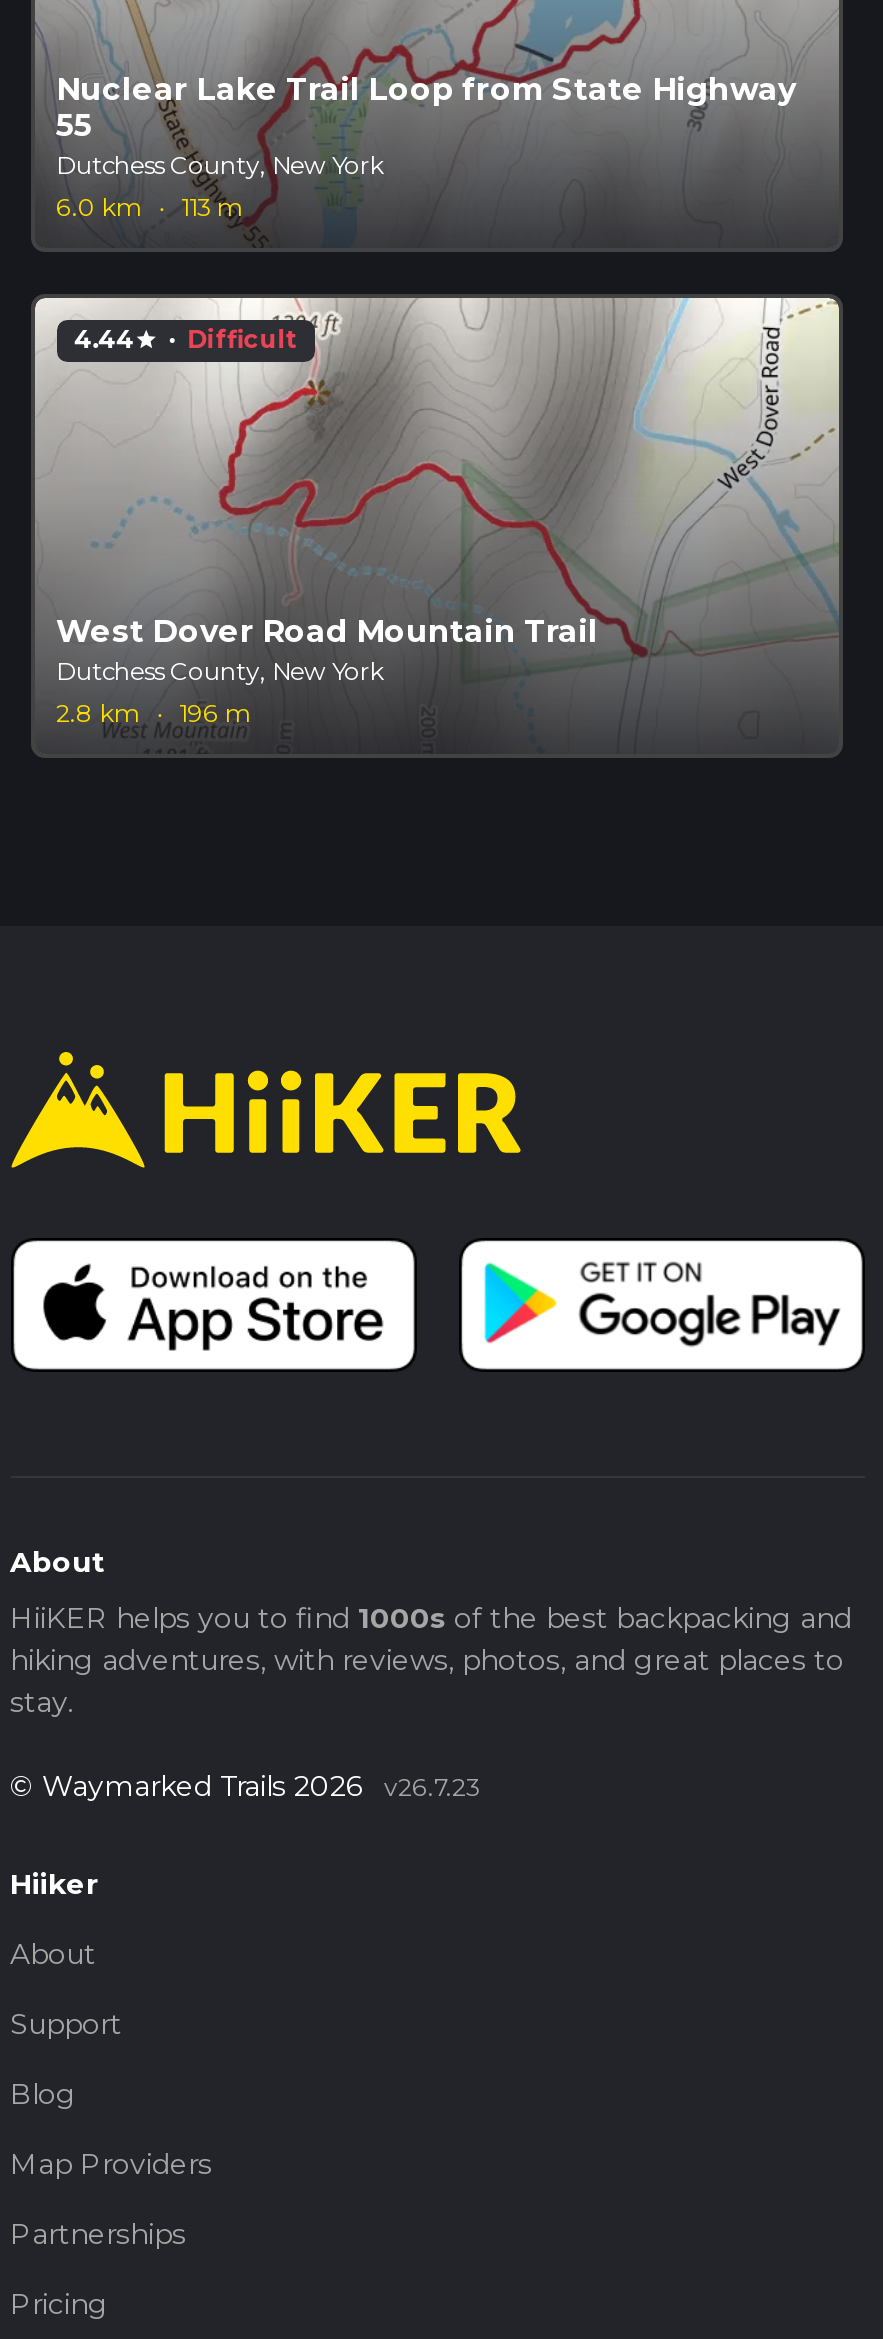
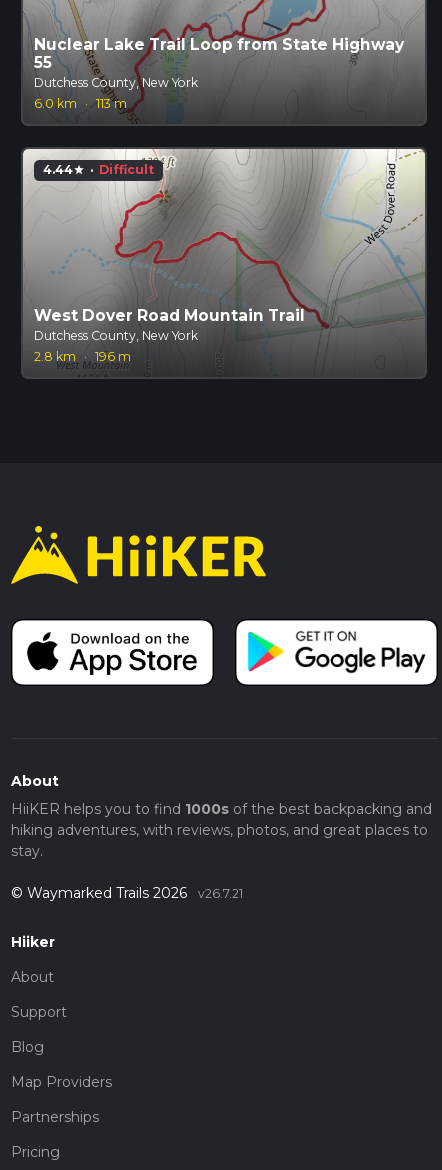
[10,1768,480,1804] © Waymarked Trails 2026 v26.7.23 -> [10,884,242,902] © Waymarked Trails 2026 v26.7.21

